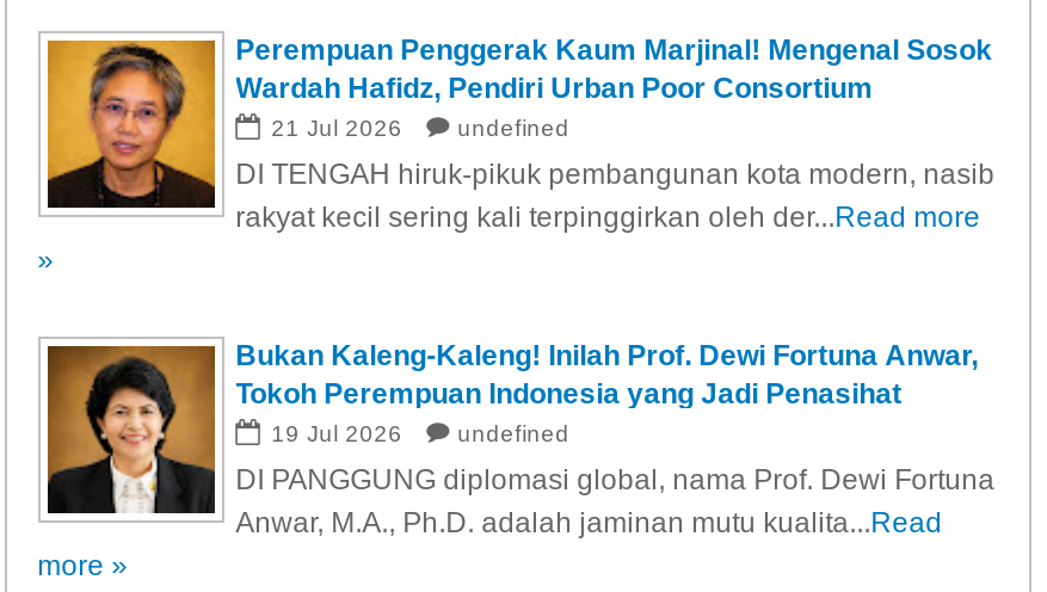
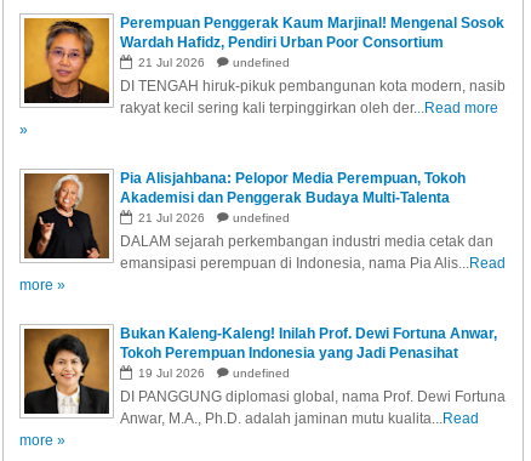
none -> [19,169,505,293] [image] | Pia Alisjahbana: Pelopor Media Perempuan, Tokoh | Akademisi dan Penggerak Budaya Multi-Talenta | 21 Jul 2026 | undefined | DALAM sejarah perkembangan industri media cetak dan | emansipasi perempuan di Indonesia, nama Pia Alis... Read | more »

